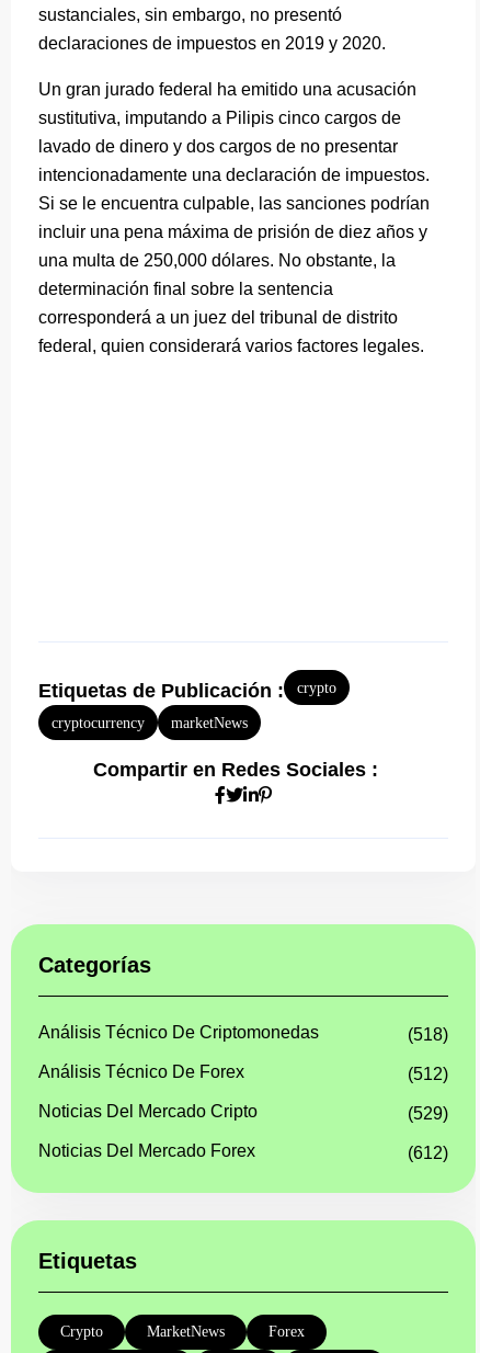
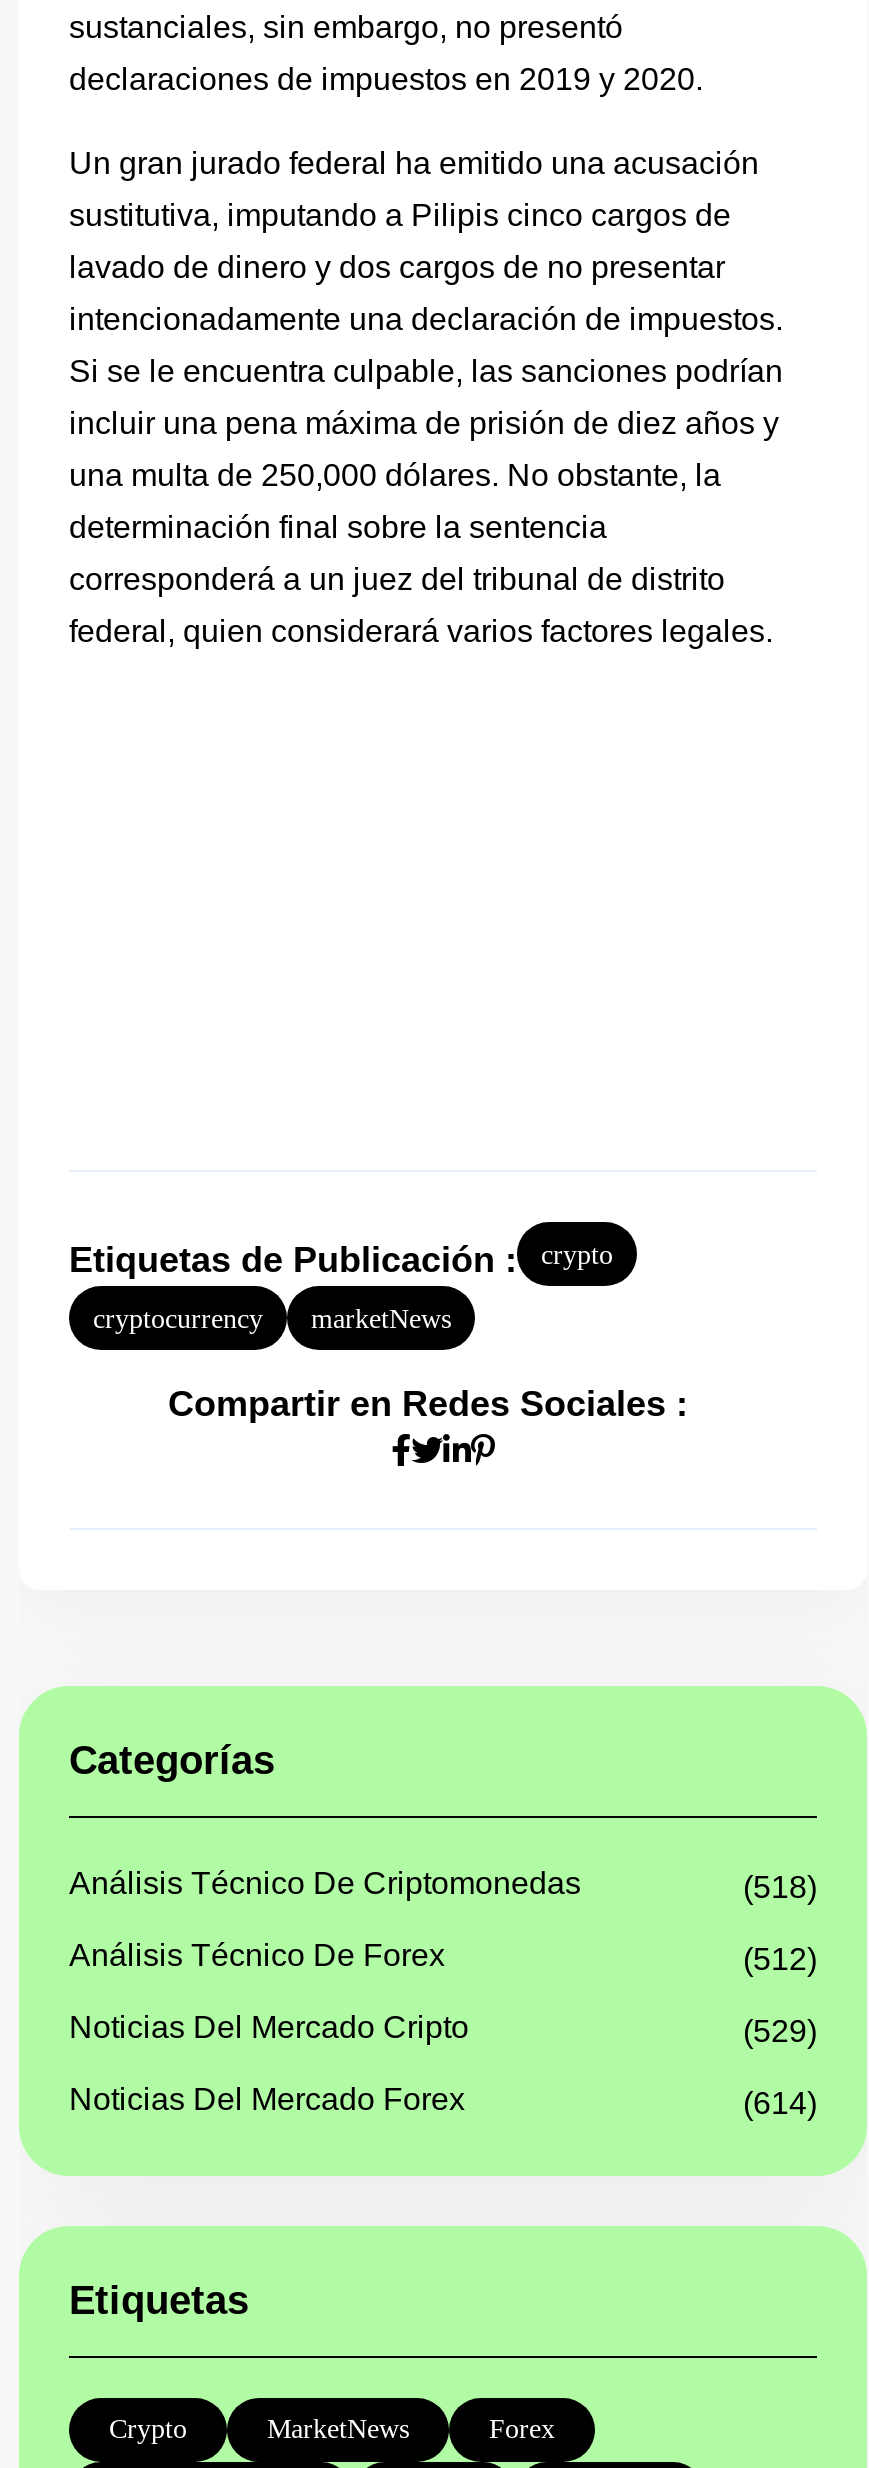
[408,1144,448,1163] (612) -> [743,2087,817,2121] (614)

